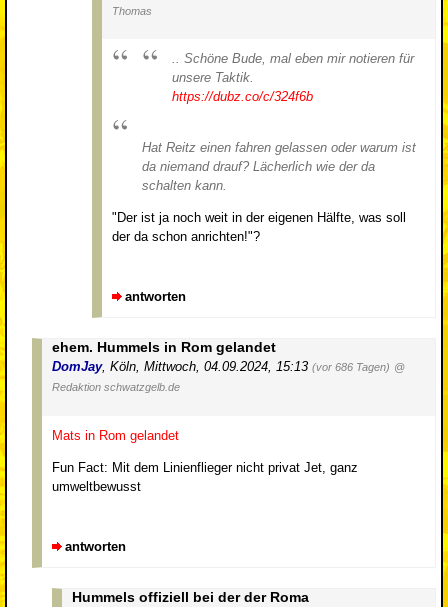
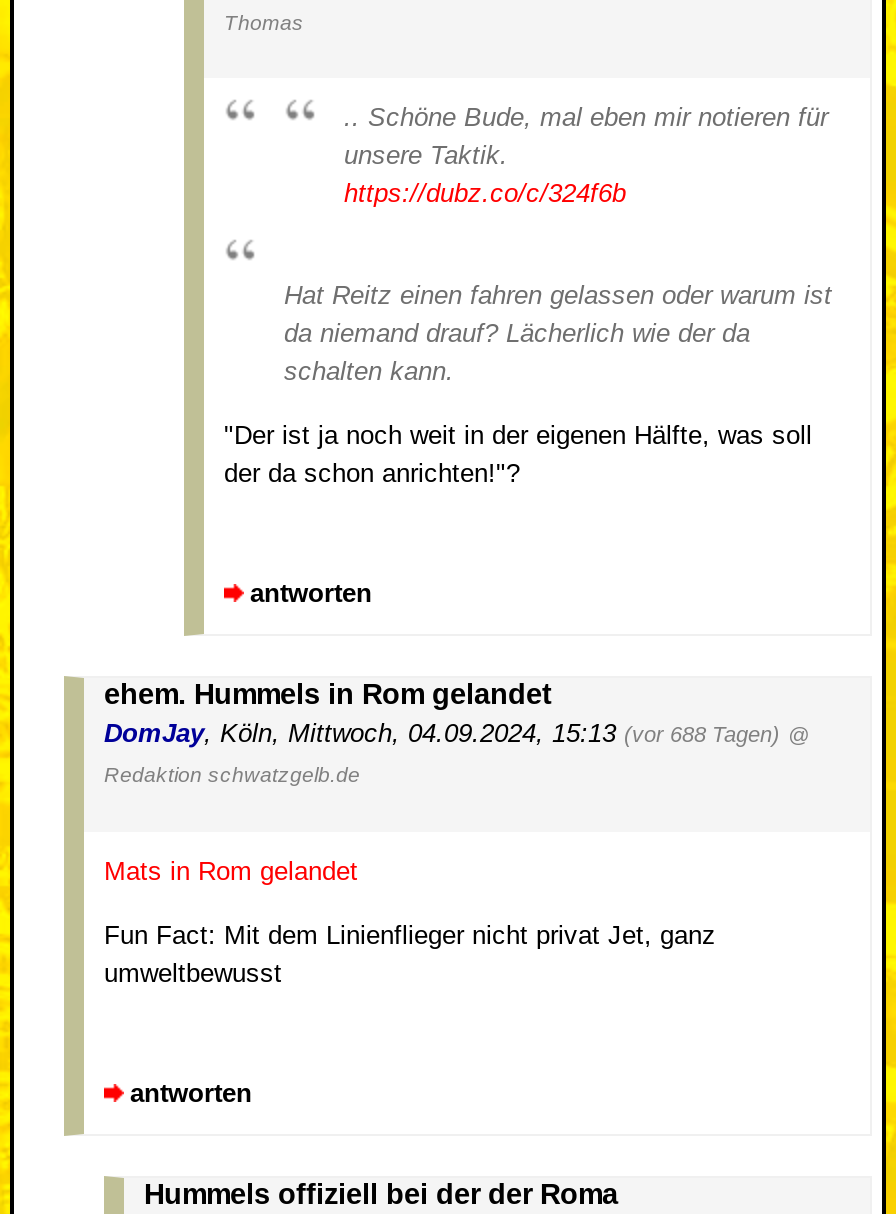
[52,359,405,374] DomJay, Köln, Mittwoch, 04.09.2024, 15:13 (vor 686 Tagen) @ -> [104,719,810,749] DomJay, Köln, Mittwoch, 04.09.2024, 15:13 (vor 688 Tagen) @

